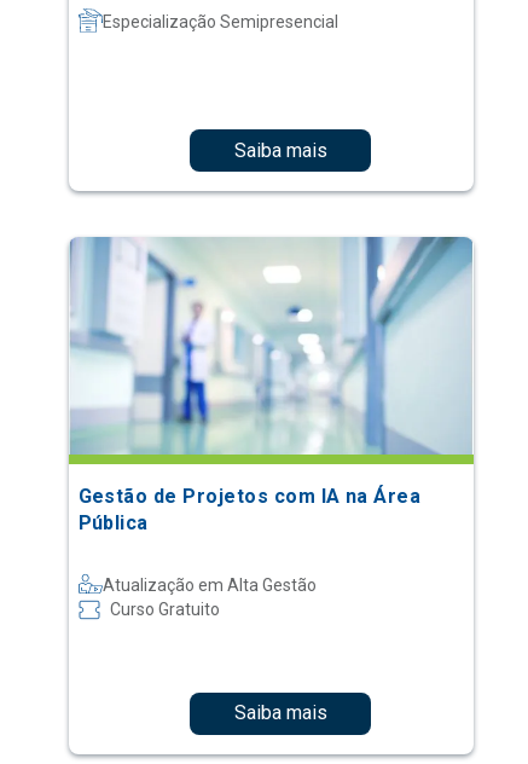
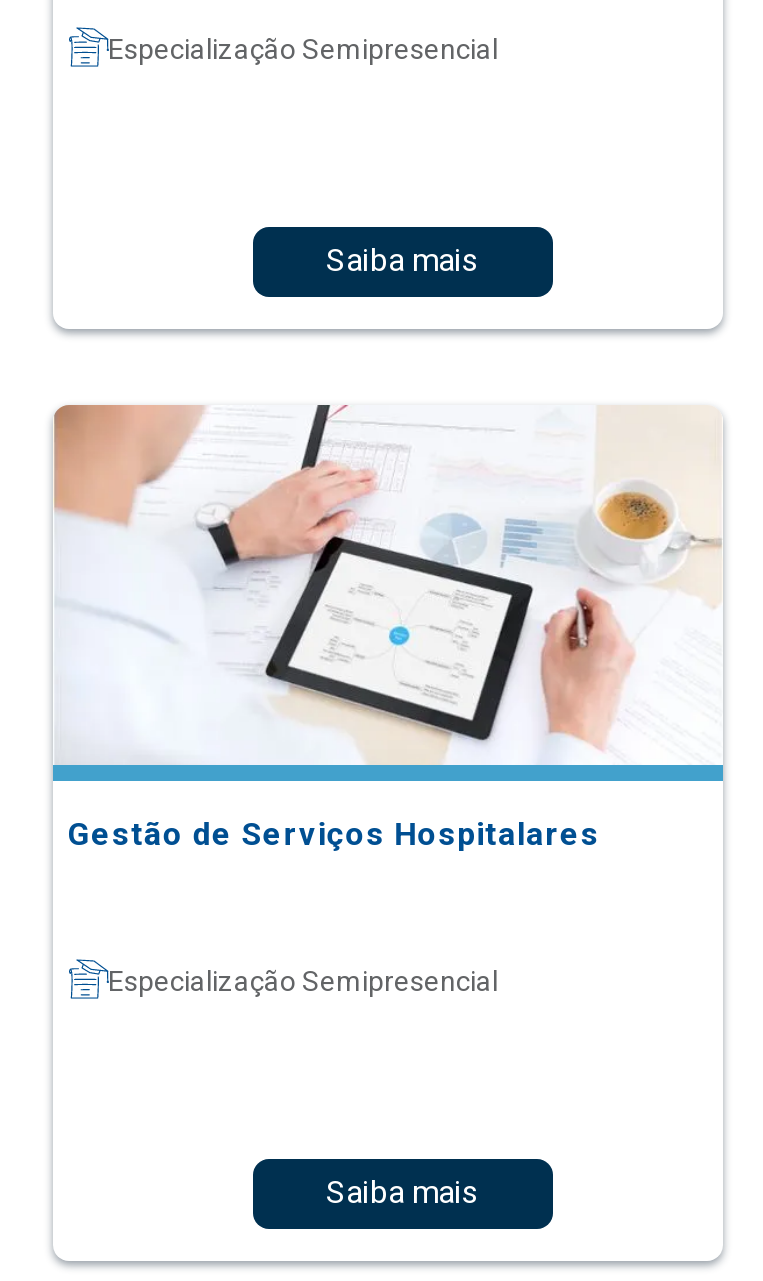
[68,236,475,534] [image] | Gestão de Projetos com IA na Área | Pública -> [51,405,725,853] [image] | Gestão de Serviços Hospitalares
[102,575,316,619] Atualização em Alta Gestão | Curso Gratuito -> [108,965,498,997] Especialização Semipresencial

